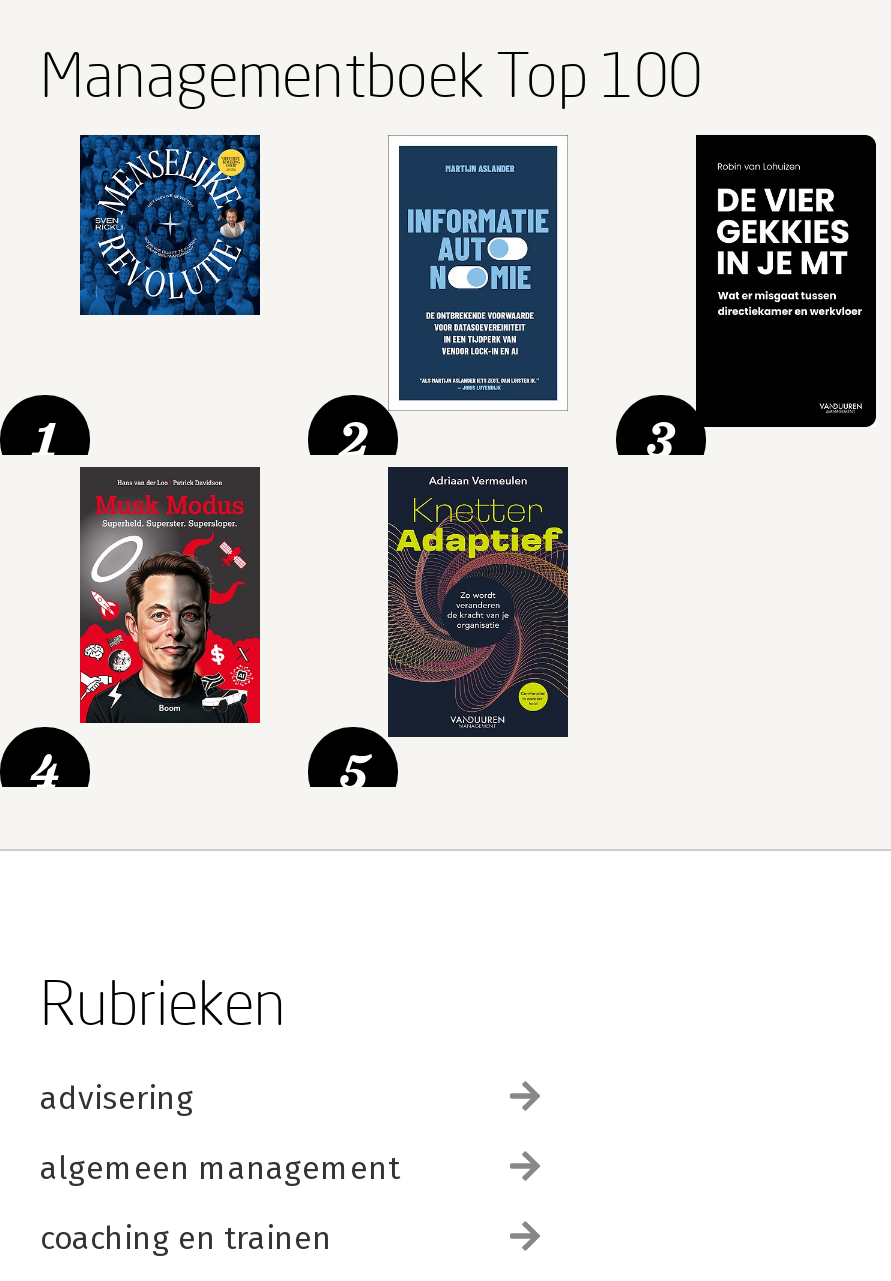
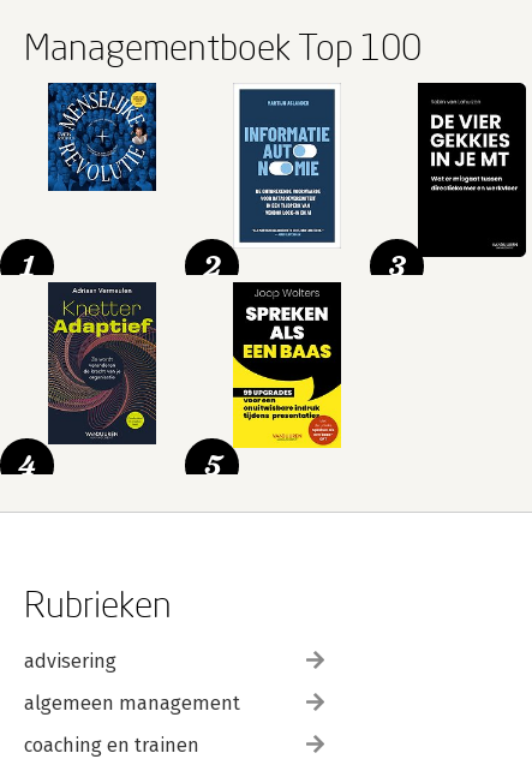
[78,469,262,737] [image] -> [47,285,157,446] [image]
[386,467,570,743] [image] -> [232,282,342,449] [image]

